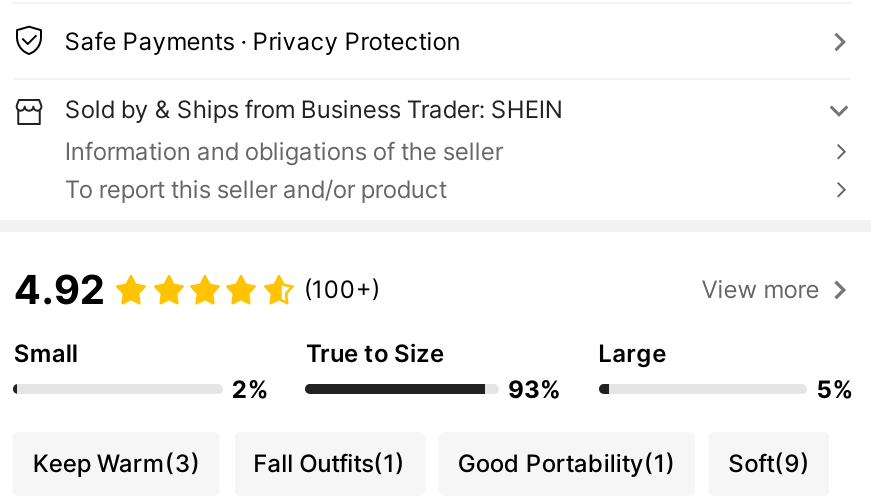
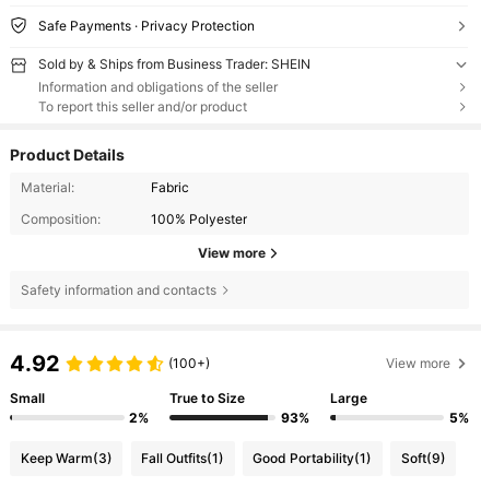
none -> [10,145,266,298] Product Details | Material: | Fabric | Composition: | 100% Polyester | View more | Safety information and contacts

